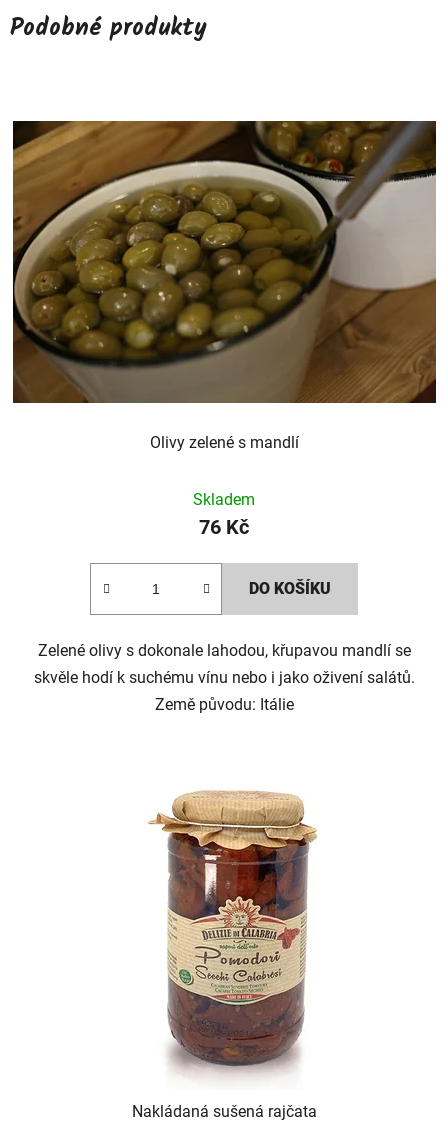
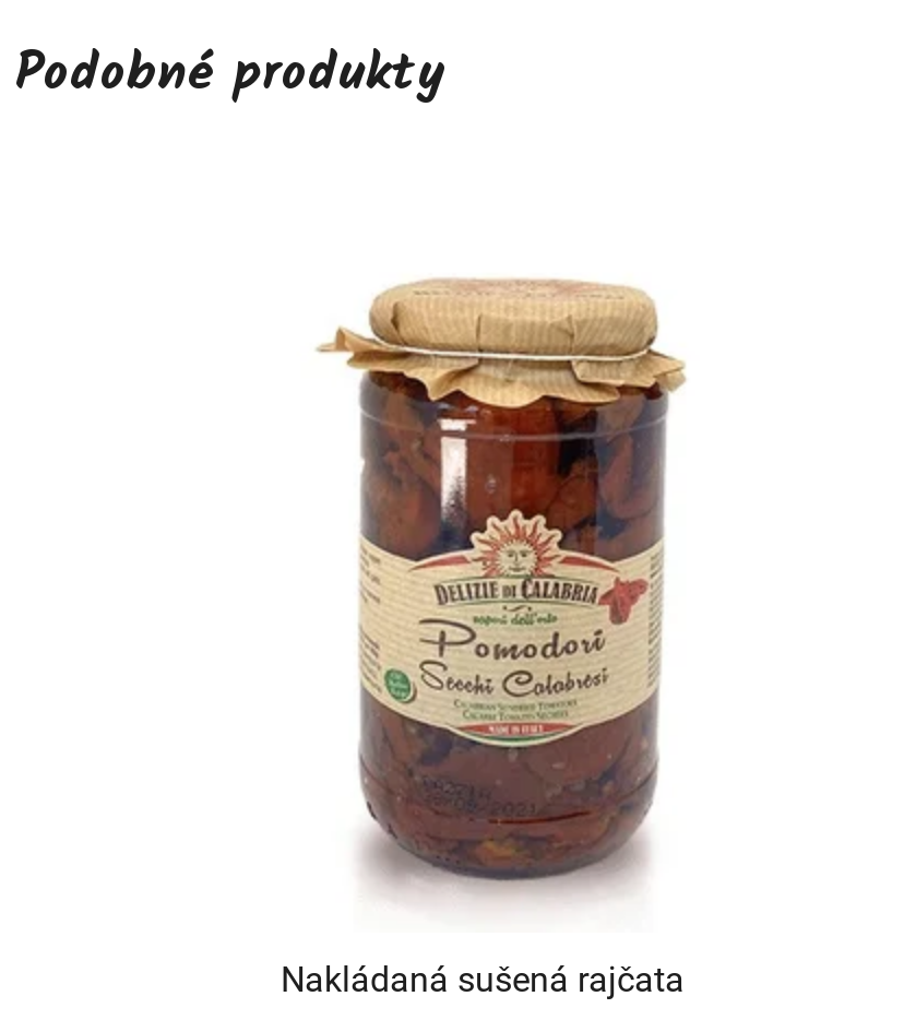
[12,120,437,714] [image] | Olivy zelené s mandlí | Skladem | 76 Kč | DO KOŠÍKU | Zelené olivy s dokonale lahodou, křupavou mandlí se | skvěle hodí k suchému vínu nebo i jako oživení salátů. | Země původu: Itálie -> none

